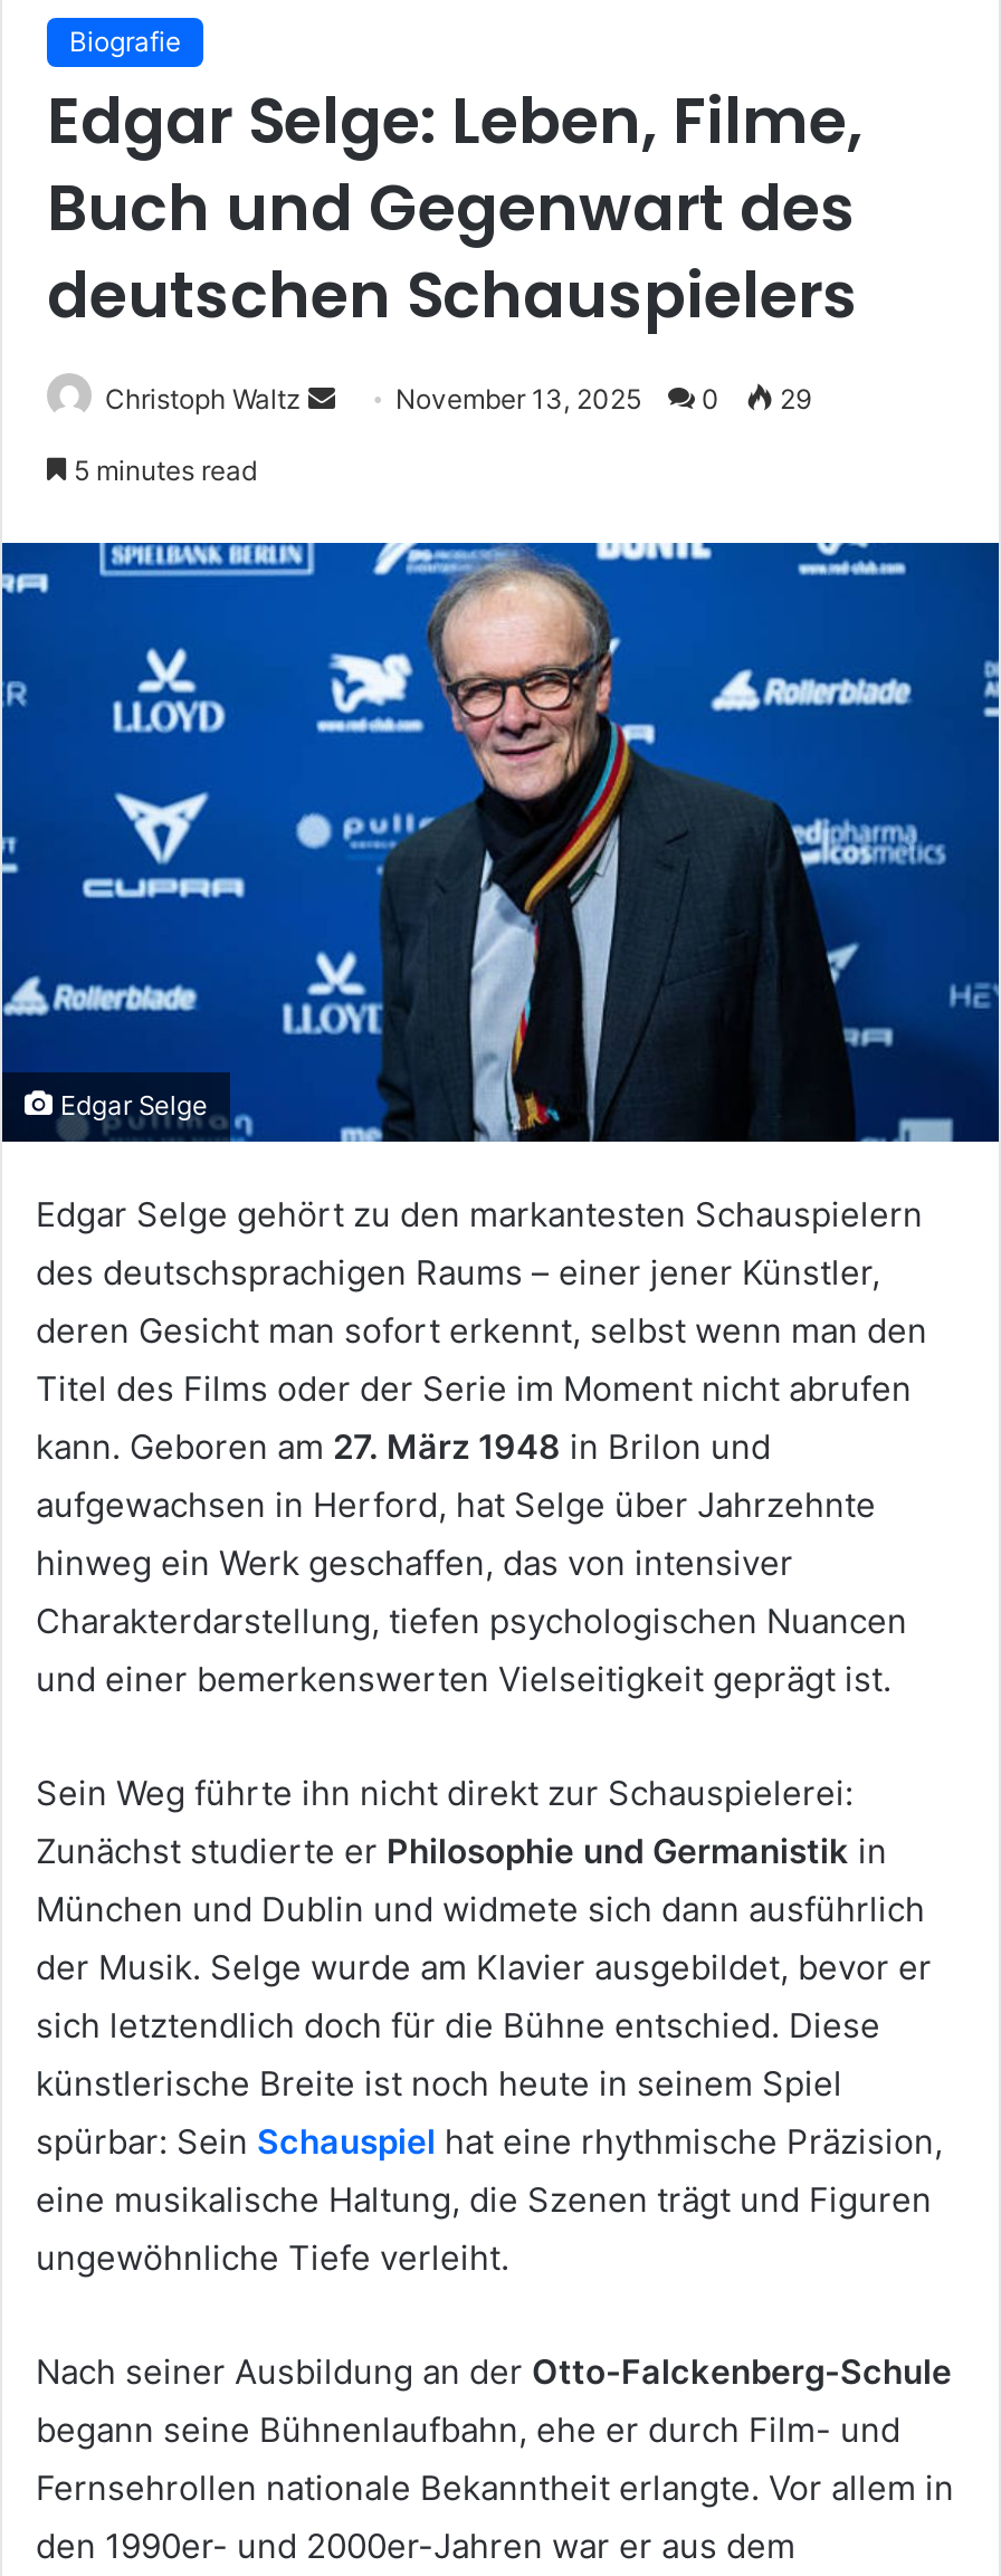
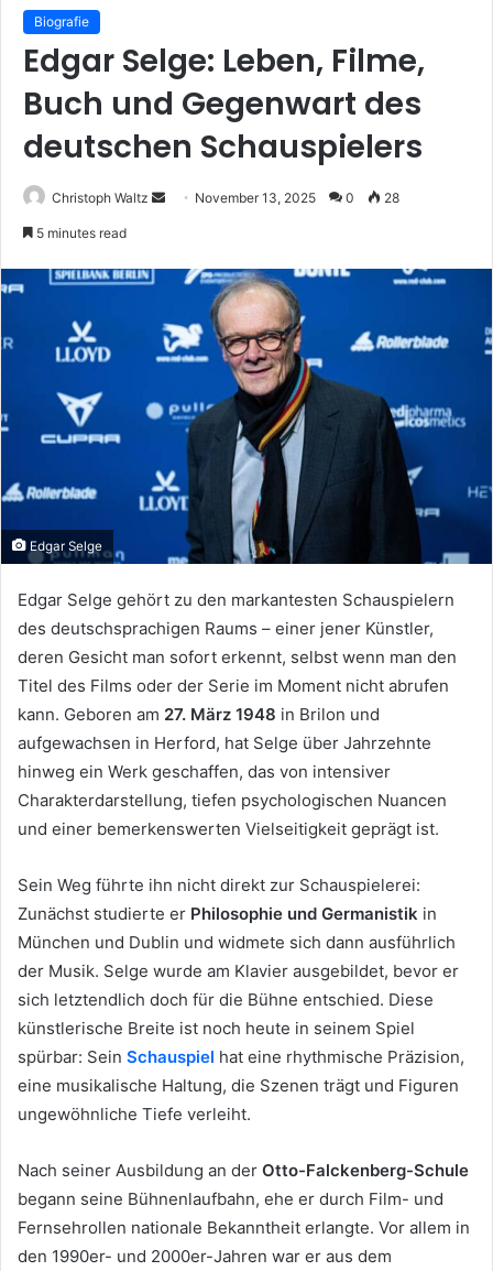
[773,382,811,416] 29 -> [381,189,399,206] 28

